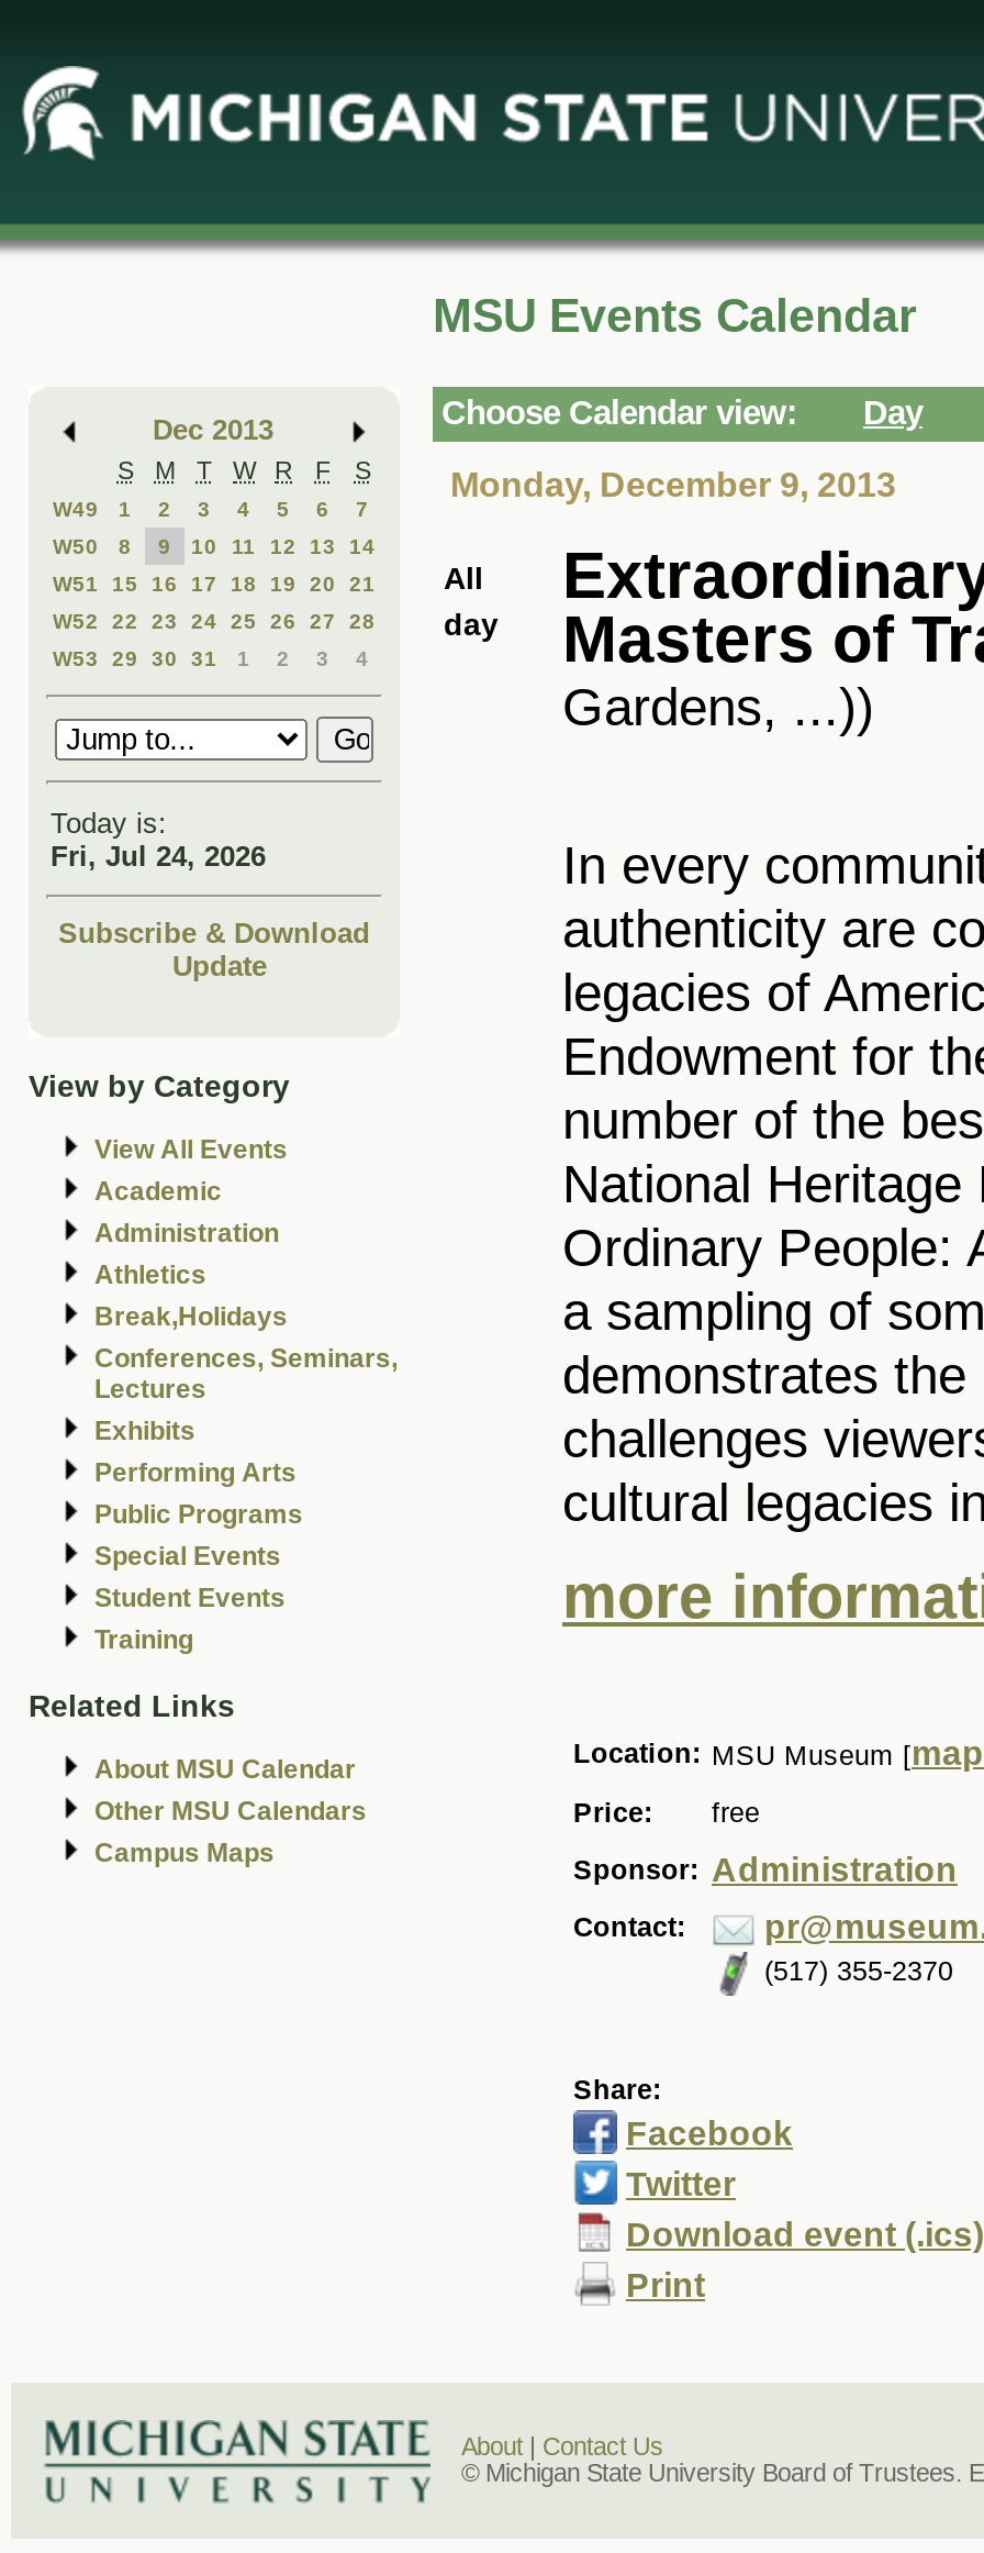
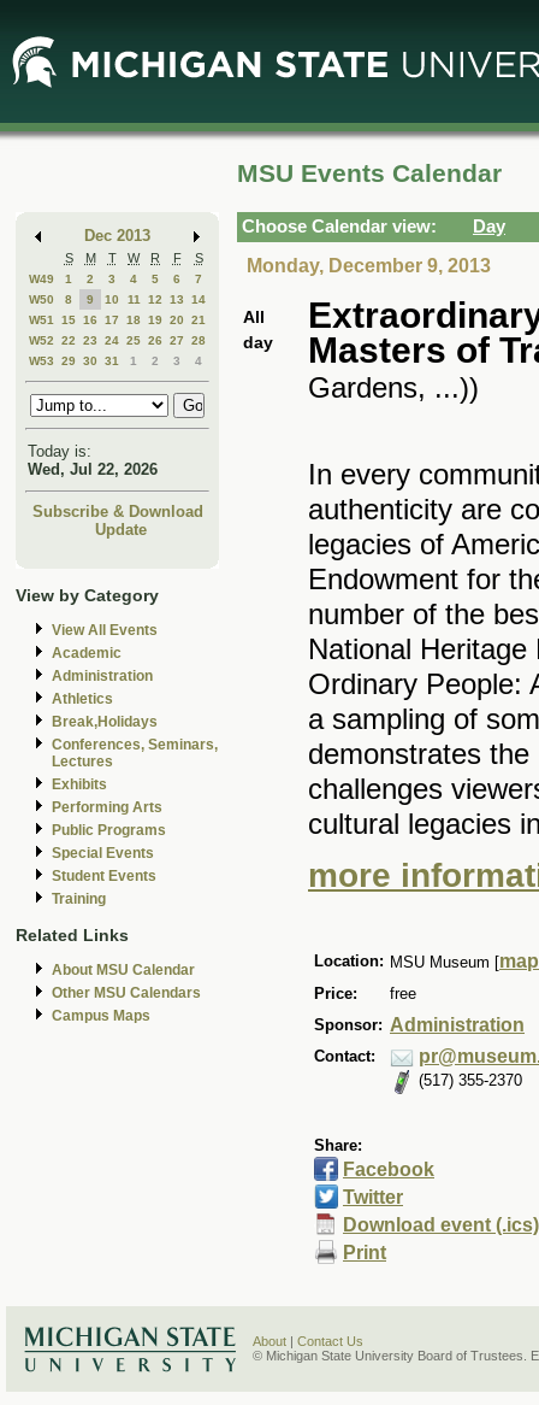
[51,840,266,873] Fri, Jul 24, 2026 -> [28,461,158,479] Wed, Jul 22, 2026

